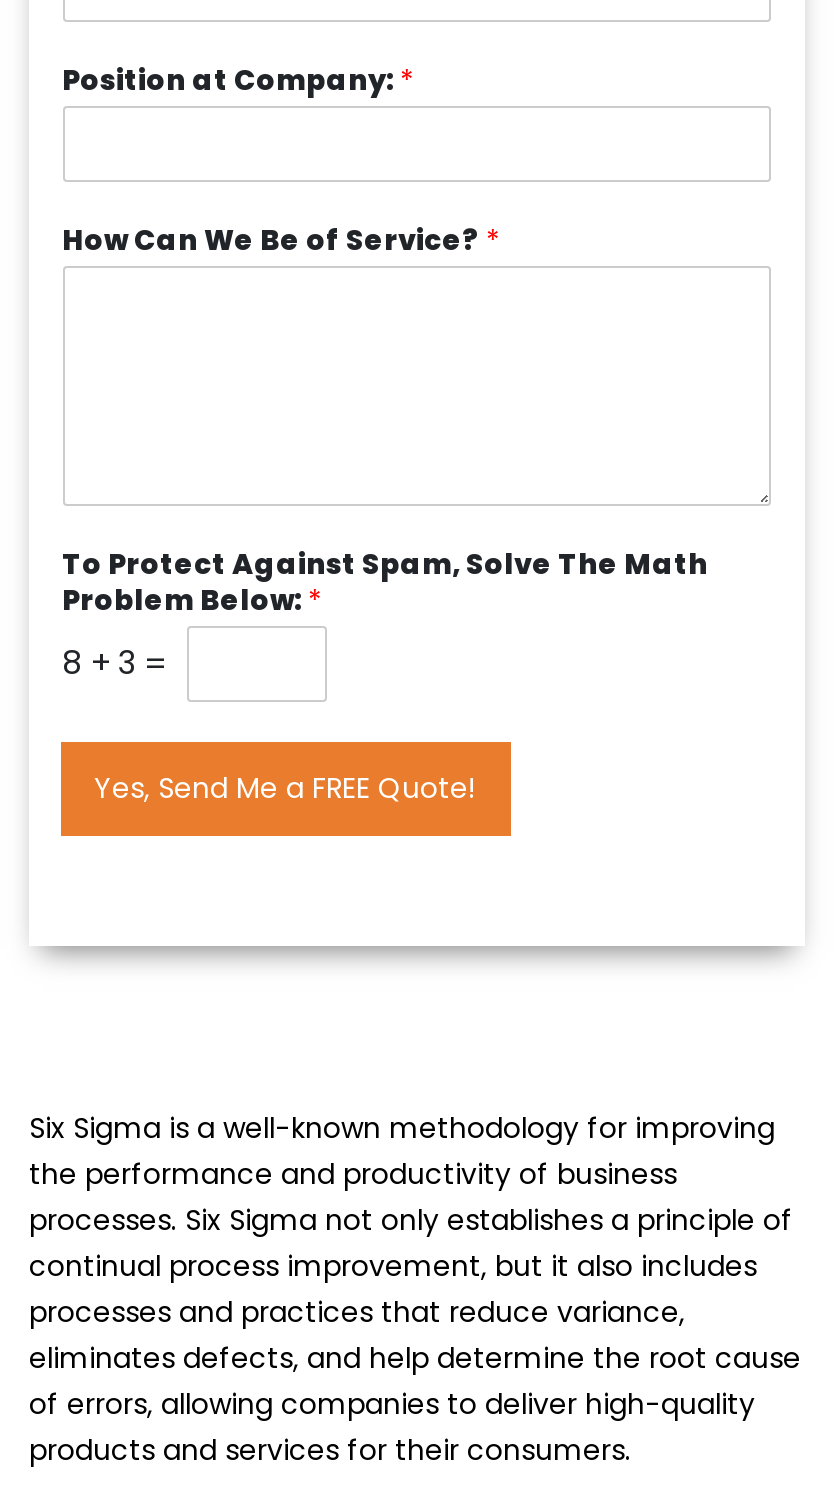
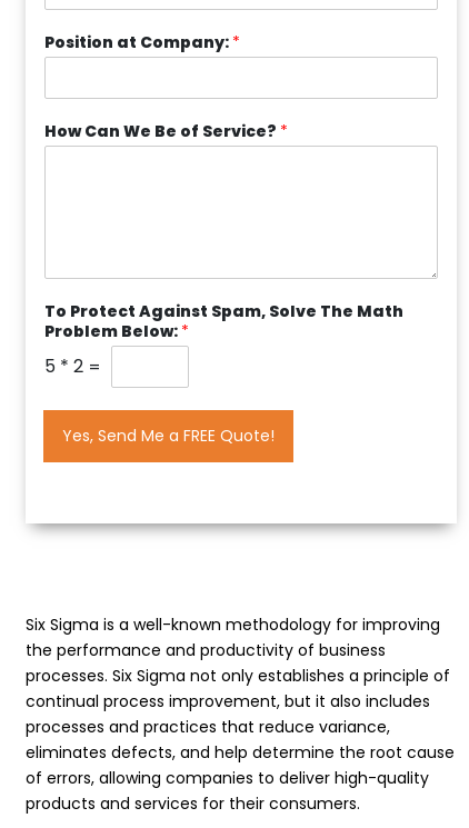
[62,641,168,687] 8 + 3 = -> [44,354,101,380] 5 * 2 =

